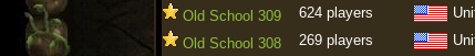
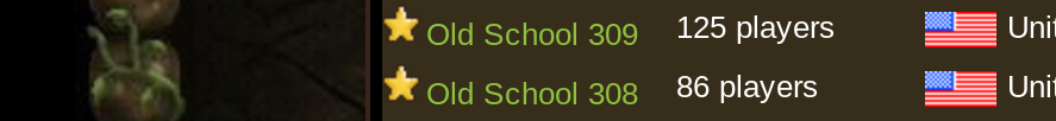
[182,4,373,24] Old School 309 624 players -> [426,9,836,52] Old School 309 125 players
[182,32,373,52] Old School 308 269 players -> [426,69,819,112] Old School 308 86 players

